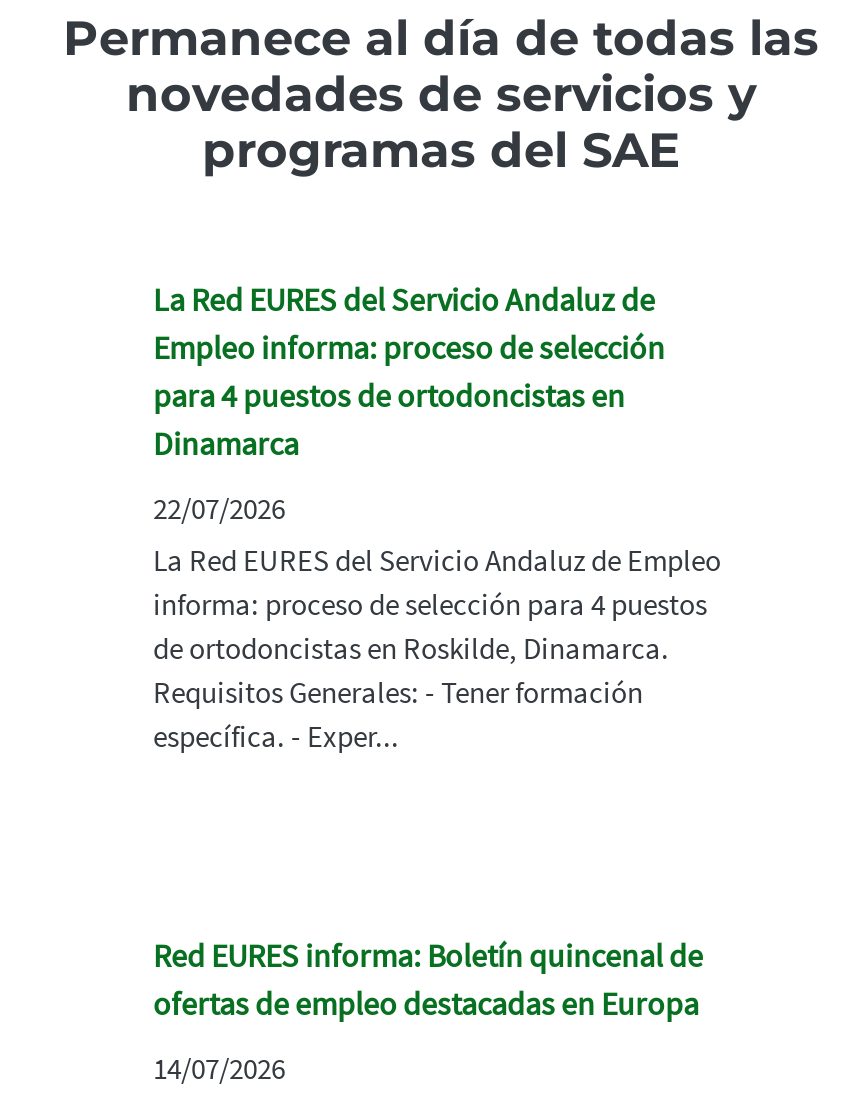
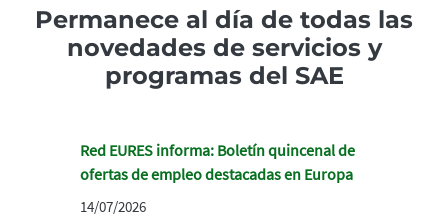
[153,279,721,755] La Red EURES del Servicio Andaluz de | Empleo informa: proceso de selección | para 4 puestos de ortodoncistas en | Dinamarca | 22/07/2026 | La Red EURES del Servicio Andaluz de Empleo | informa: proceso de selección para 4 puestos | de ortodoncistas en Roskilde, Dinamarca. | Requisitos Generales: - Tener formación | específica. - Exper... -> none

